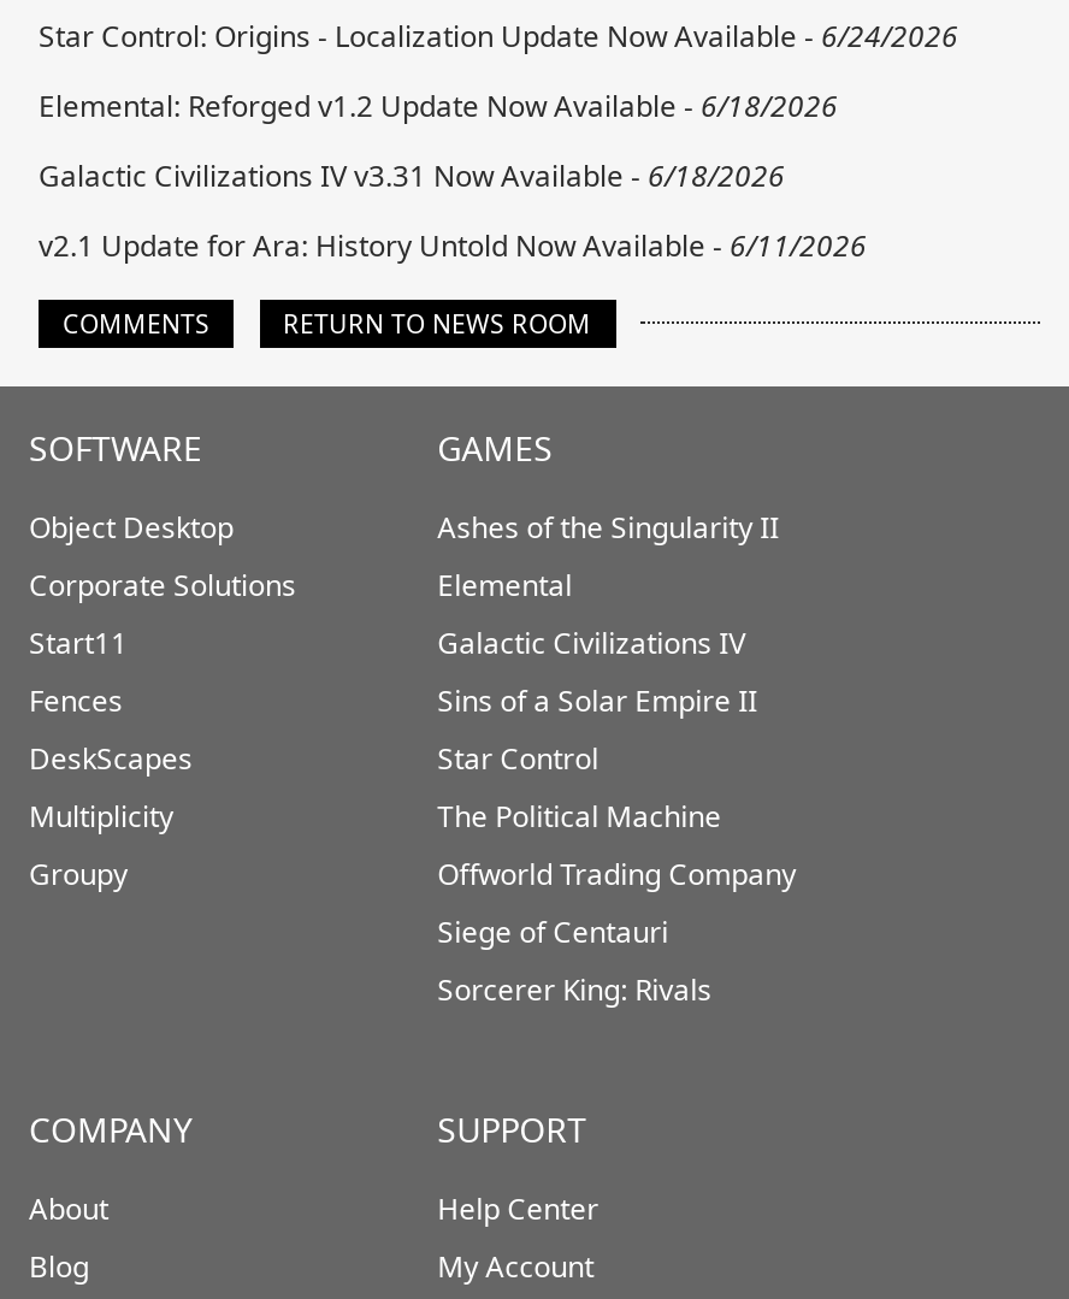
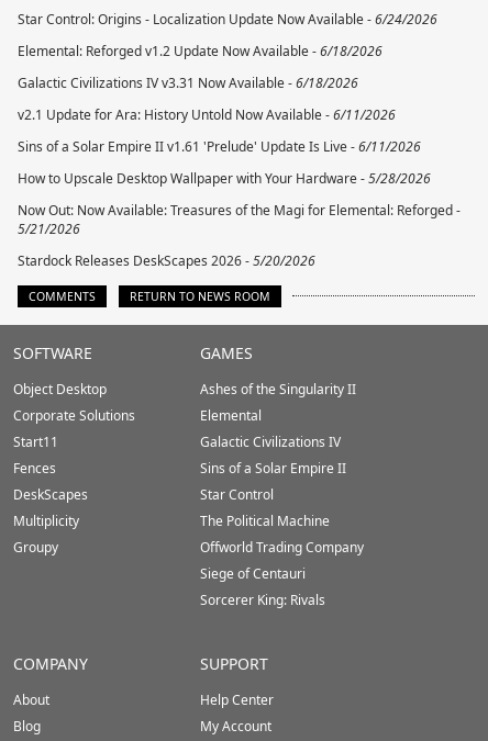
none -> [18,137,461,270] Sins of a Solar Empire II v1.61 'Prelude' Update Is Live - 6/11/2026 | How to Upscale Desktop Wallpaper with Your Hardware - 5/28/2026 | Now Out: Now Available: Treasures of the Magi for Elemental: Reforged - | 5/21/2026 | Stardock Releases DeskScapes 2026 - 5/20/2026

